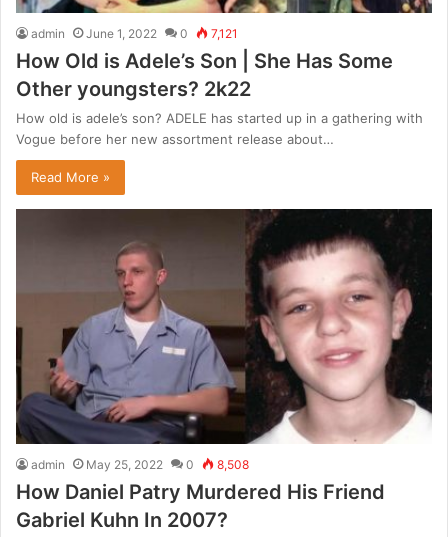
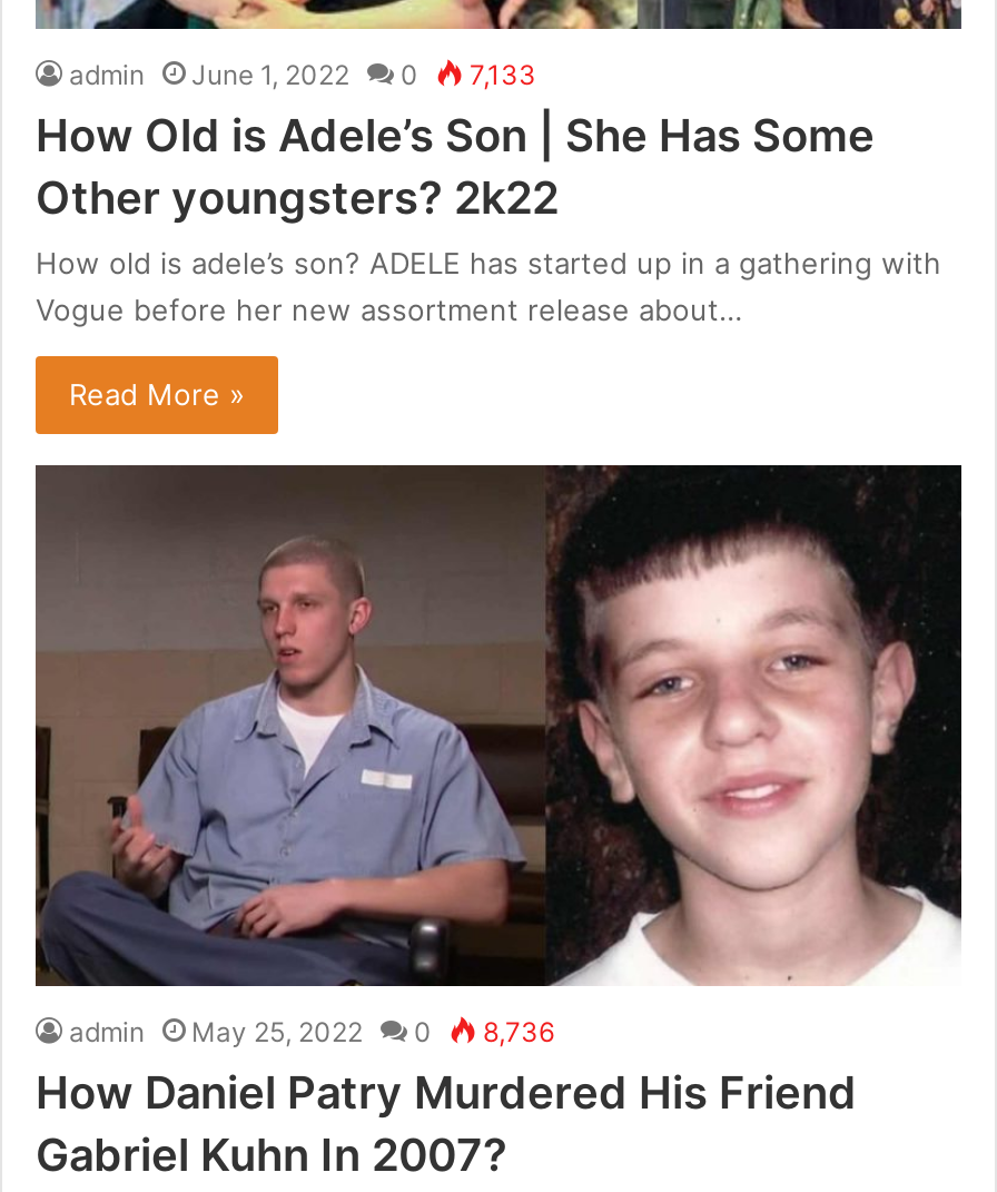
[31,26,238,41] admin June 1, 2022 0 7,121 -> [69,58,536,91] admin June 1, 2022 0 7,133
[31,457,249,472] admin May 25, 2022 0 8,508 -> [69,1015,554,1048] admin May 25, 2022 0 8,736

